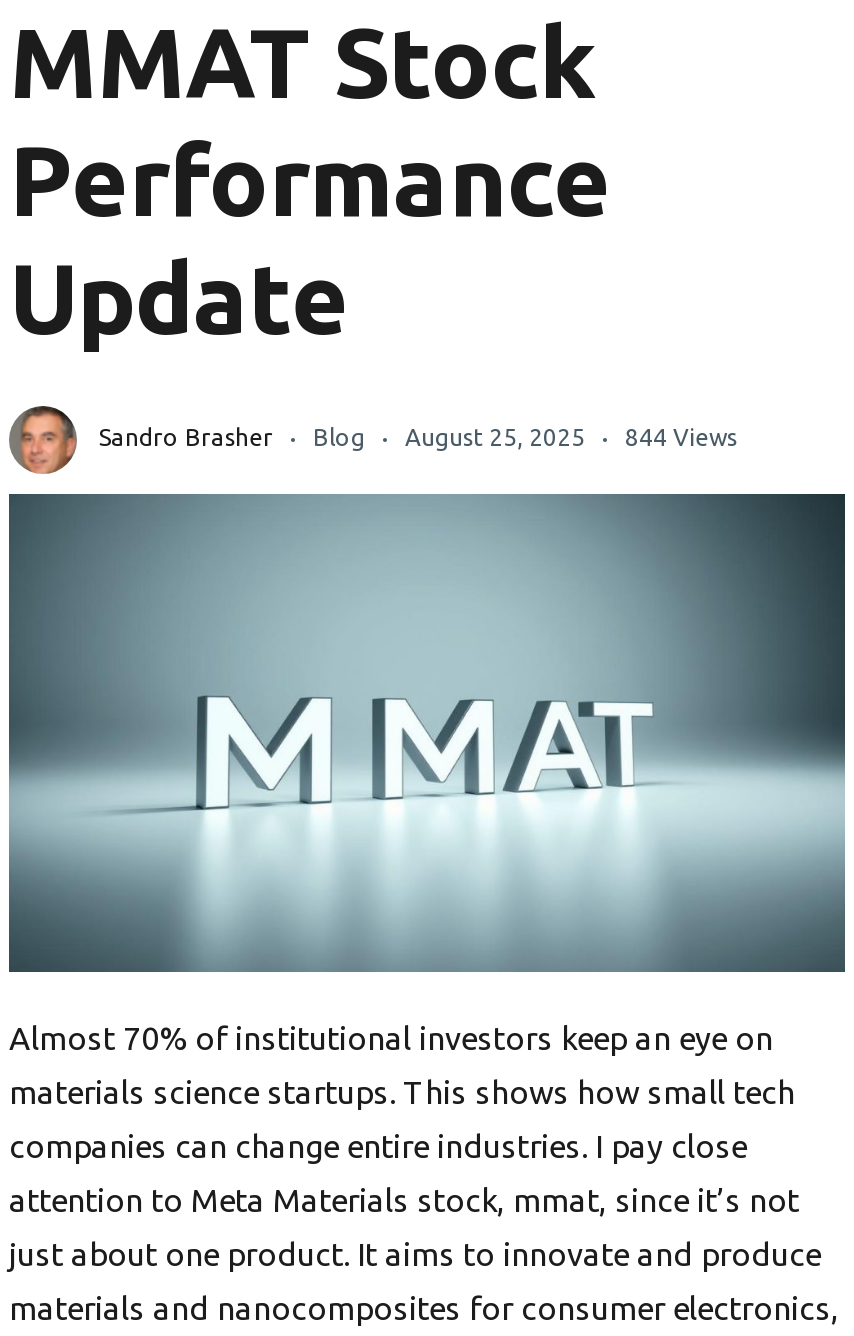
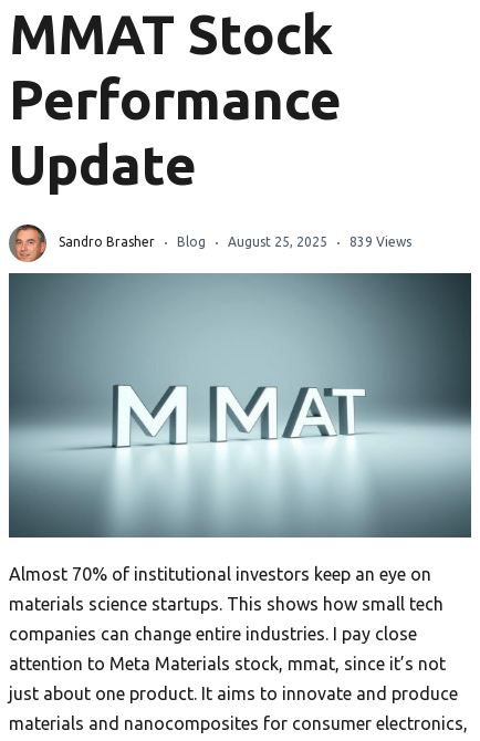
[99,424,737,450] Sandro Brasher Blog August 25, 2025 844 Views -> [59,235,411,249] Sandro Brasher Blog August 25, 2025 839 Views

